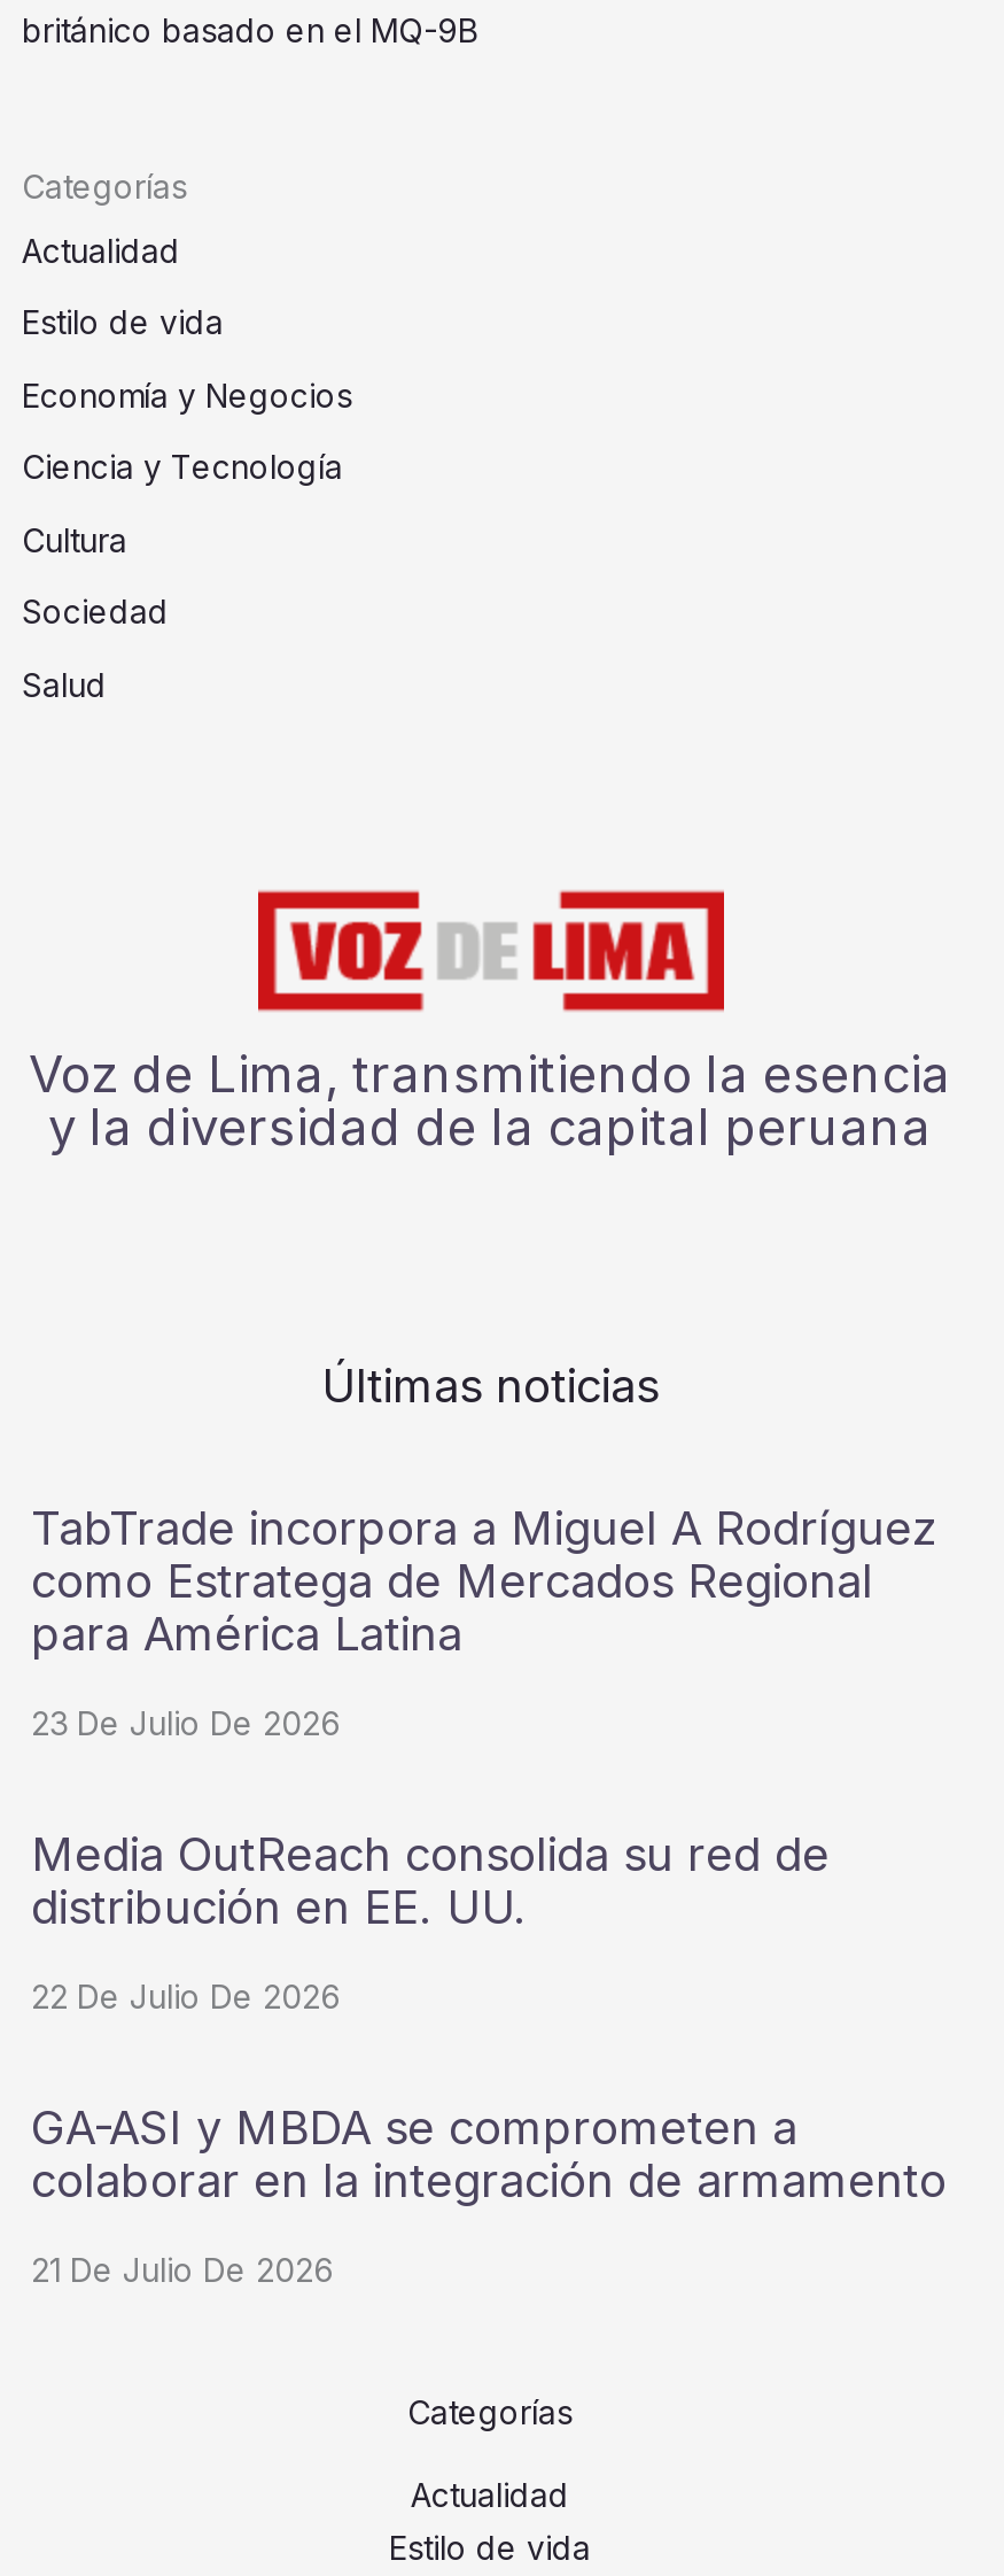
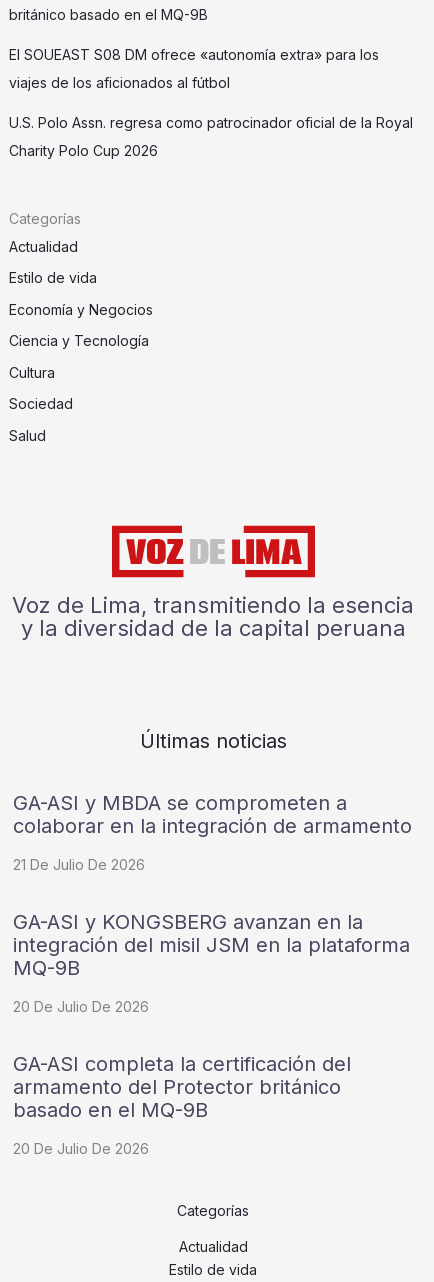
none -> [9,46,413,159] El SOUEAST S08 DM ofrece «autonomía extra» para los | viajes de los aficionados al fútbol | U.S. Polo Assn. regresa como patrocinador oficial de la Royal | Charity Polo Cup 2026
[31,1501,935,2015] TabTrade incorpora a Miguel A Rodríguez | como Estratega de Mercados Regional | para América Latina | 23 De Julio De 2026 | Media OutReach consolida su red de | distribución en EE. UU. | 22 De Julio De 2026 -> none
moved [31,2100,947,2288] -> [13,791,412,873]: GA-ASI y MBDA se comprometen a | colaborar en la integración de armamento | 21 De Julio De 2026
none -> [13,910,410,1157] GA-ASI y KONGSBERG avanzan en la | integración del misil JSM en la plataforma | MQ-9B | 20 De Julio De 2026 | GA-ASI completa la certificación del | armamento del Protector británico | basado en el MQ-9B | 20 De Julio De 2026

